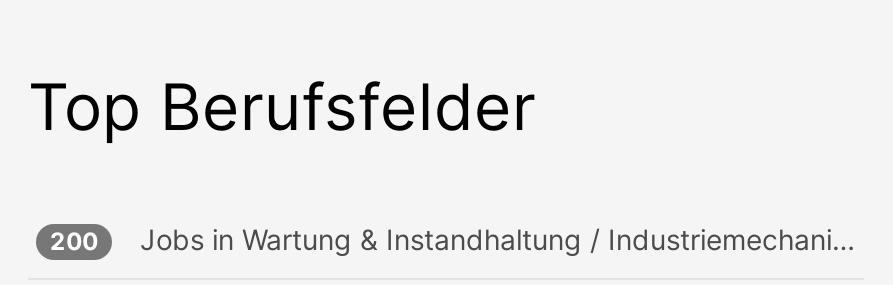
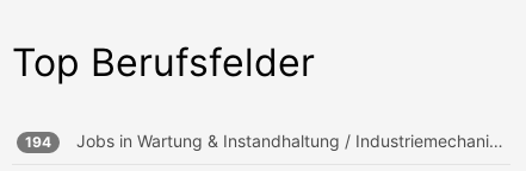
[50,226,98,256] 200 -> [25,133,51,151] 194

